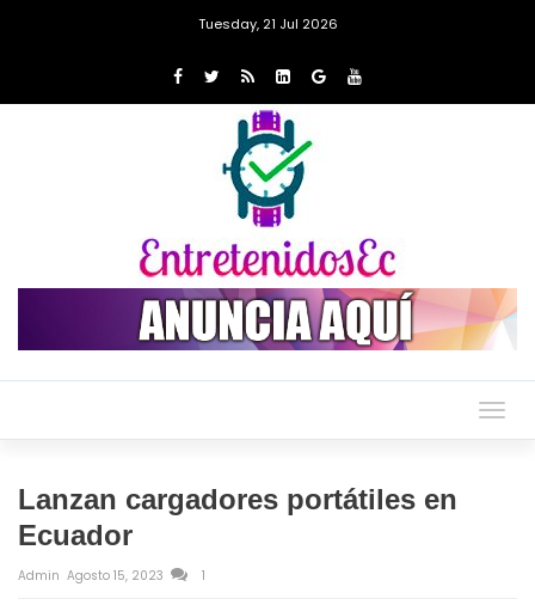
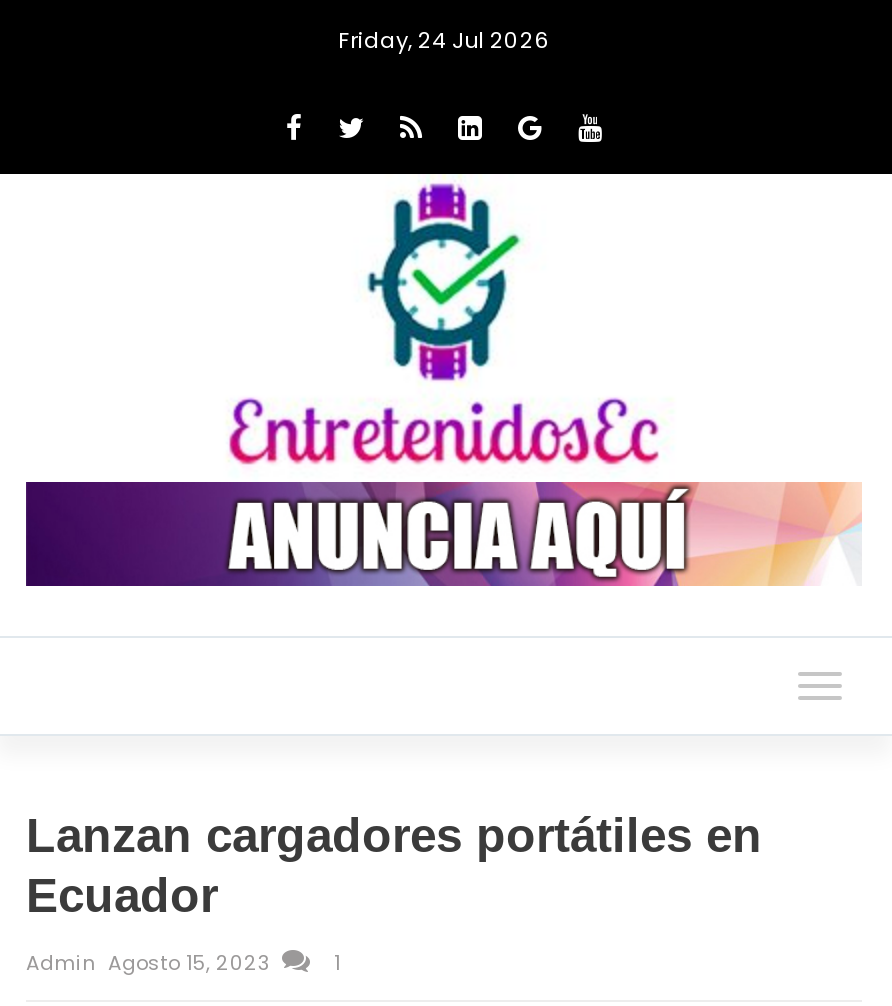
[198,14,337,33] Tuesday, 21 Jul 2026 -> [338,24,550,56] Friday, 24 Jul 2026

